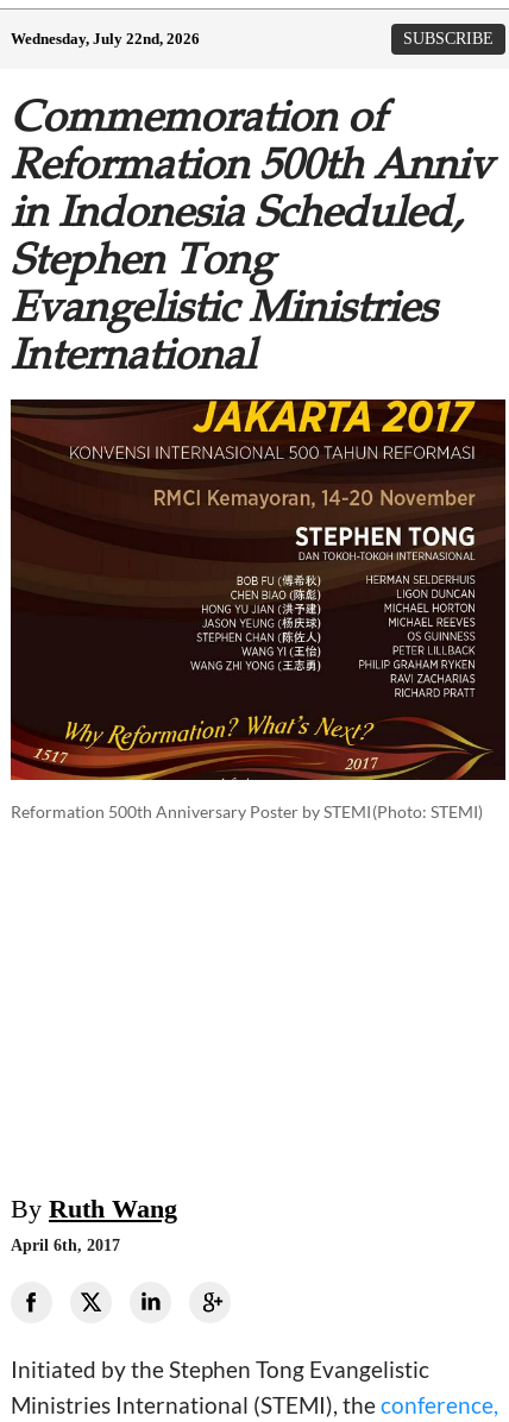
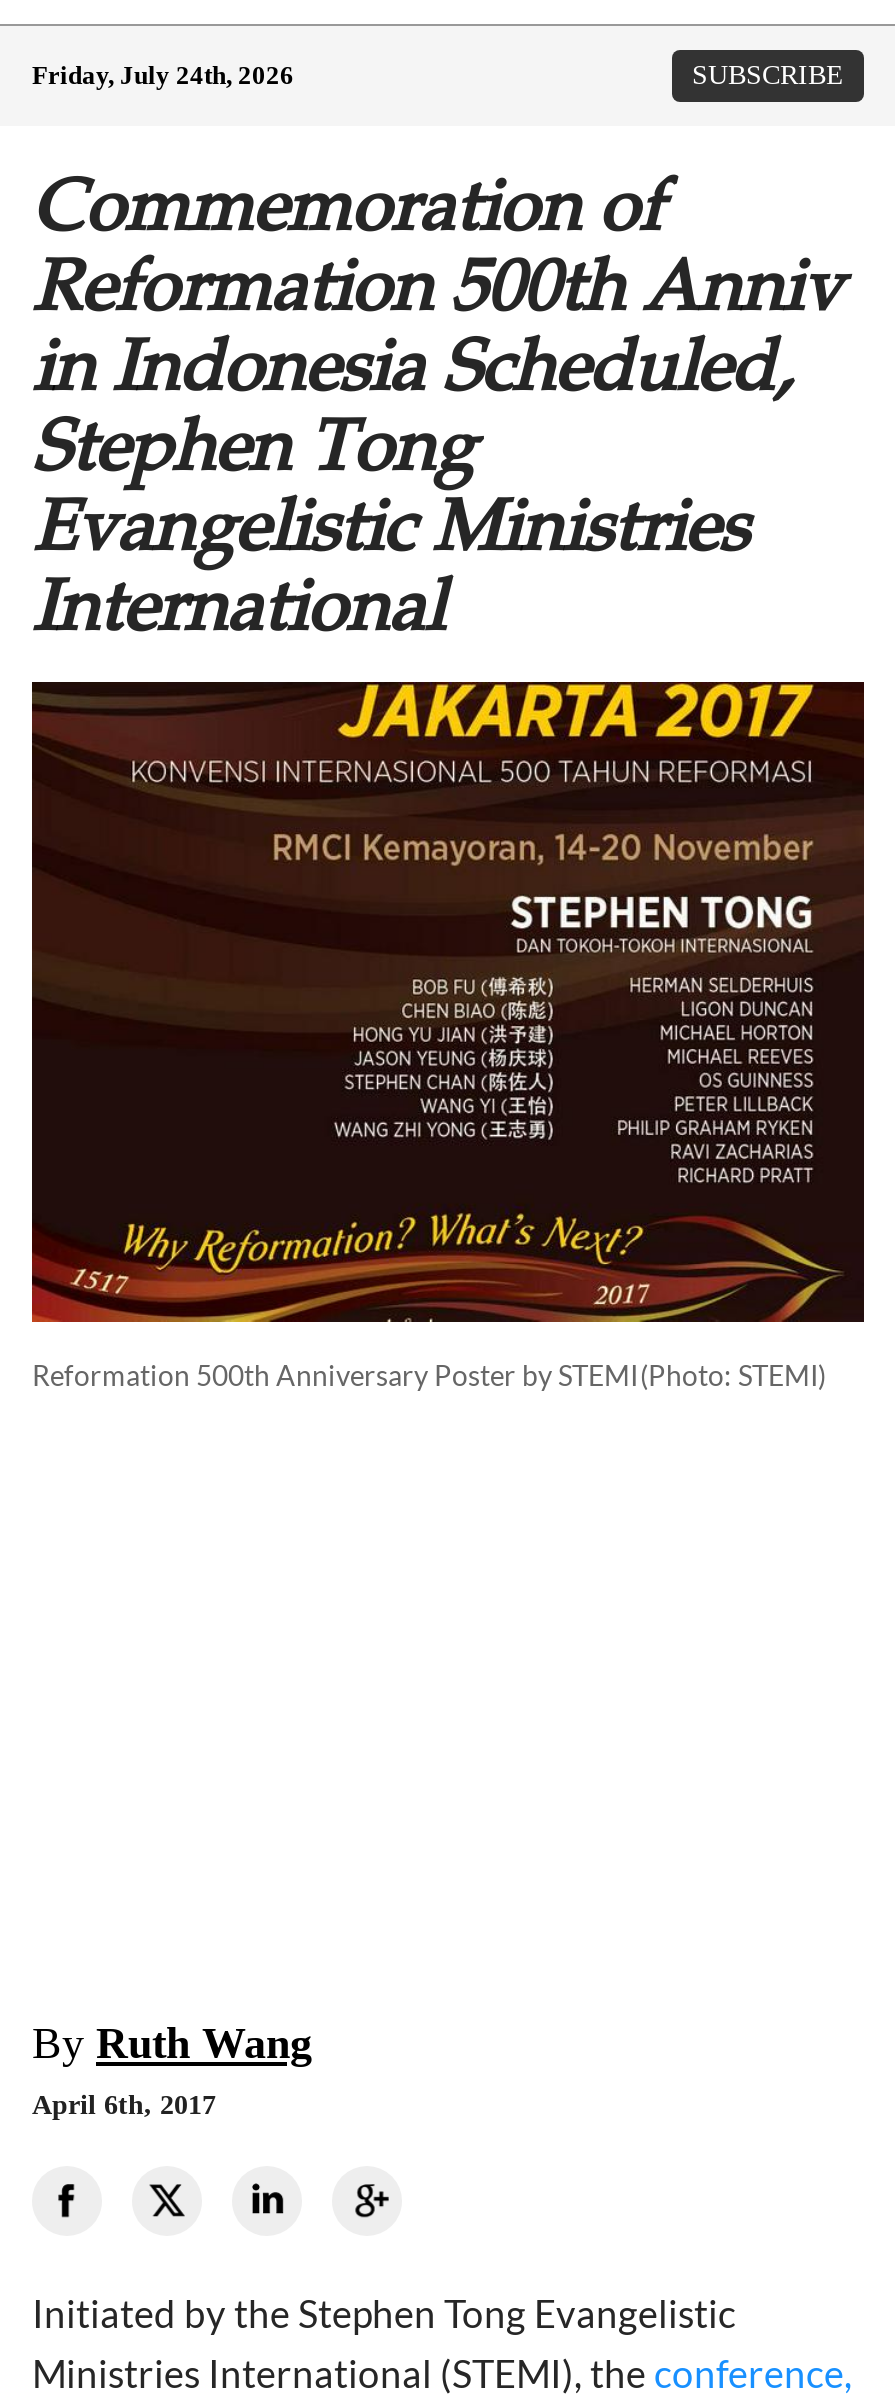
[11,30,200,48] Wednesday, July 22nd, 2026 -> [32,60,294,90] Friday, July 24th, 2026

